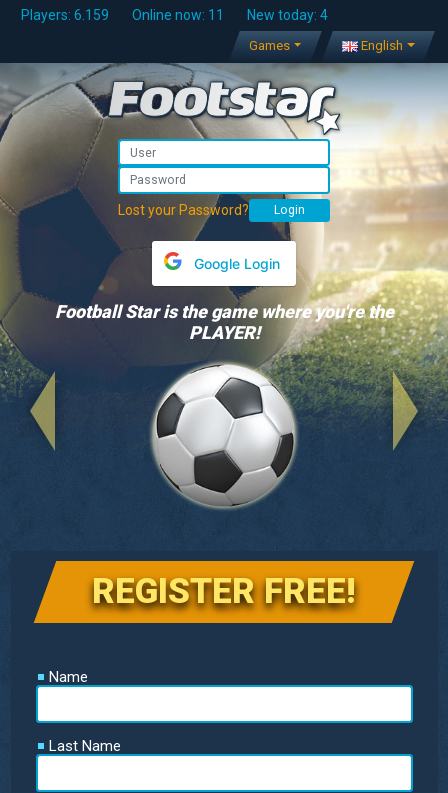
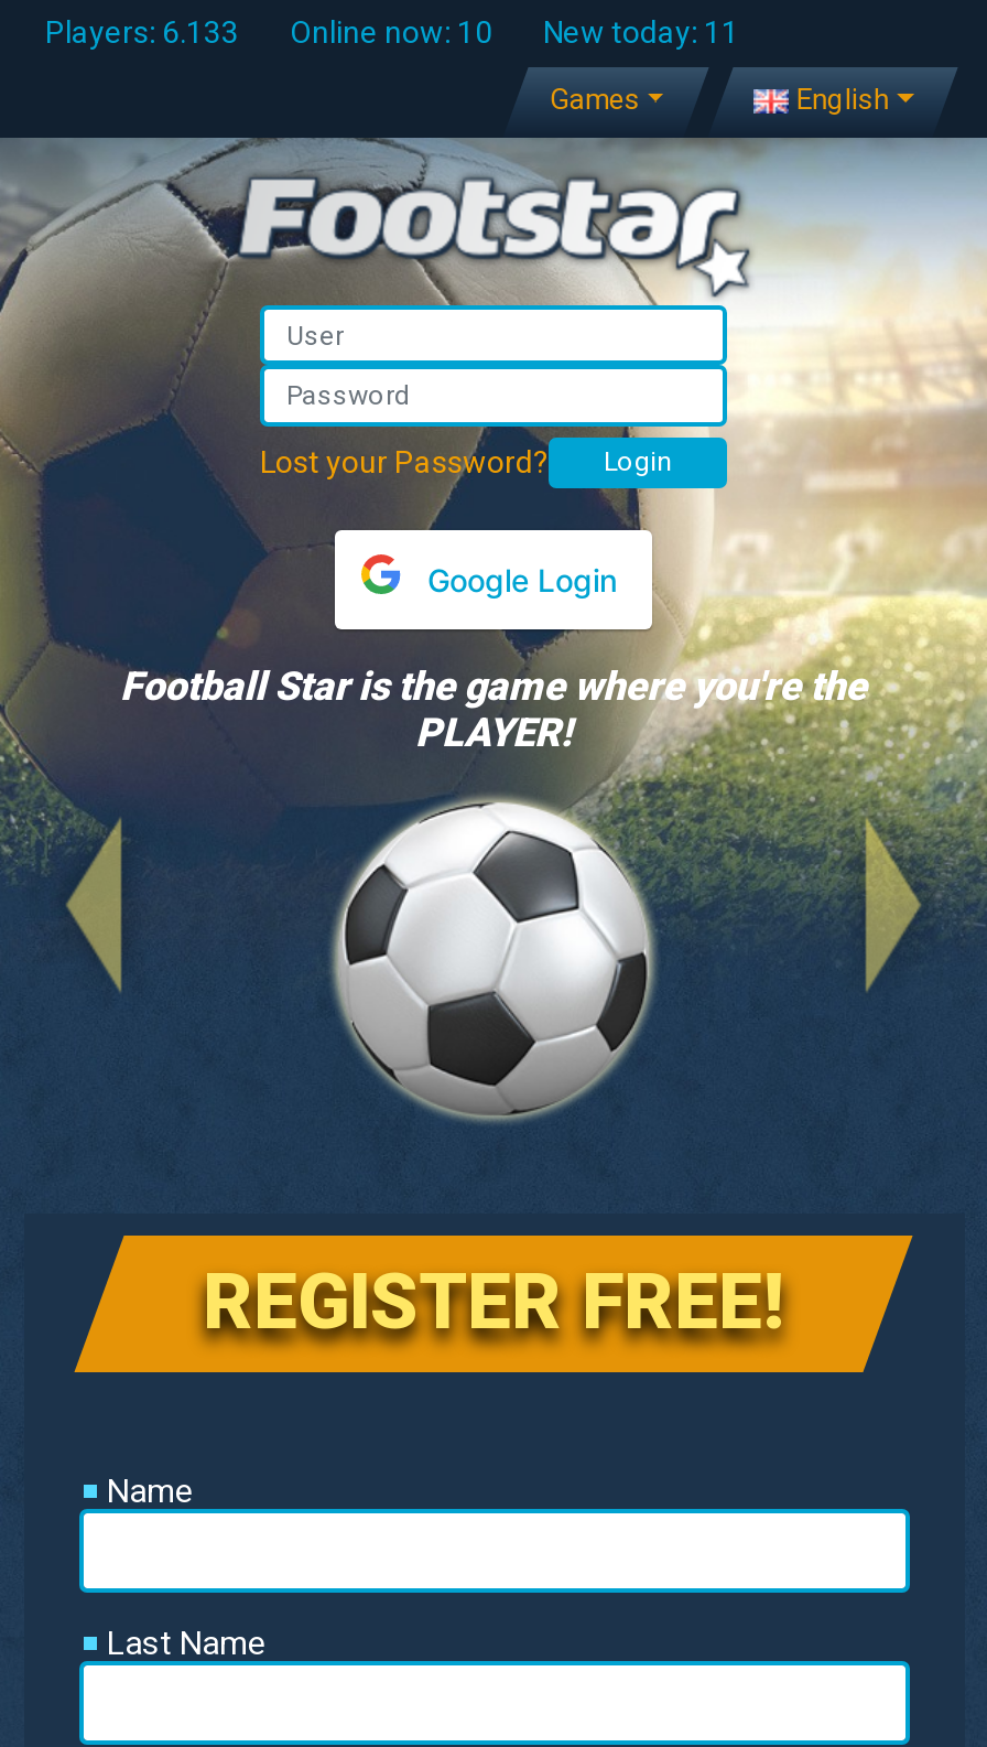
[20,7,108,23] Players: 6.159 -> [45,14,239,50] Players: 6.133
[131,7,223,23] Online now: 11 -> [290,14,492,50] Online now: 10
[246,7,327,23] New today: 4 -> [543,14,739,50] New today: 11

